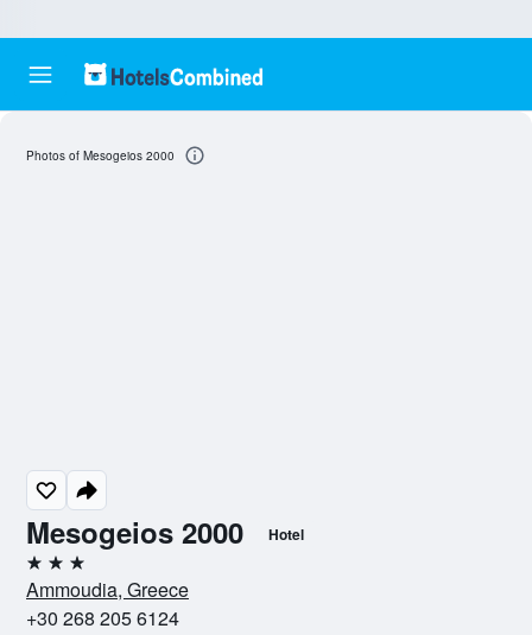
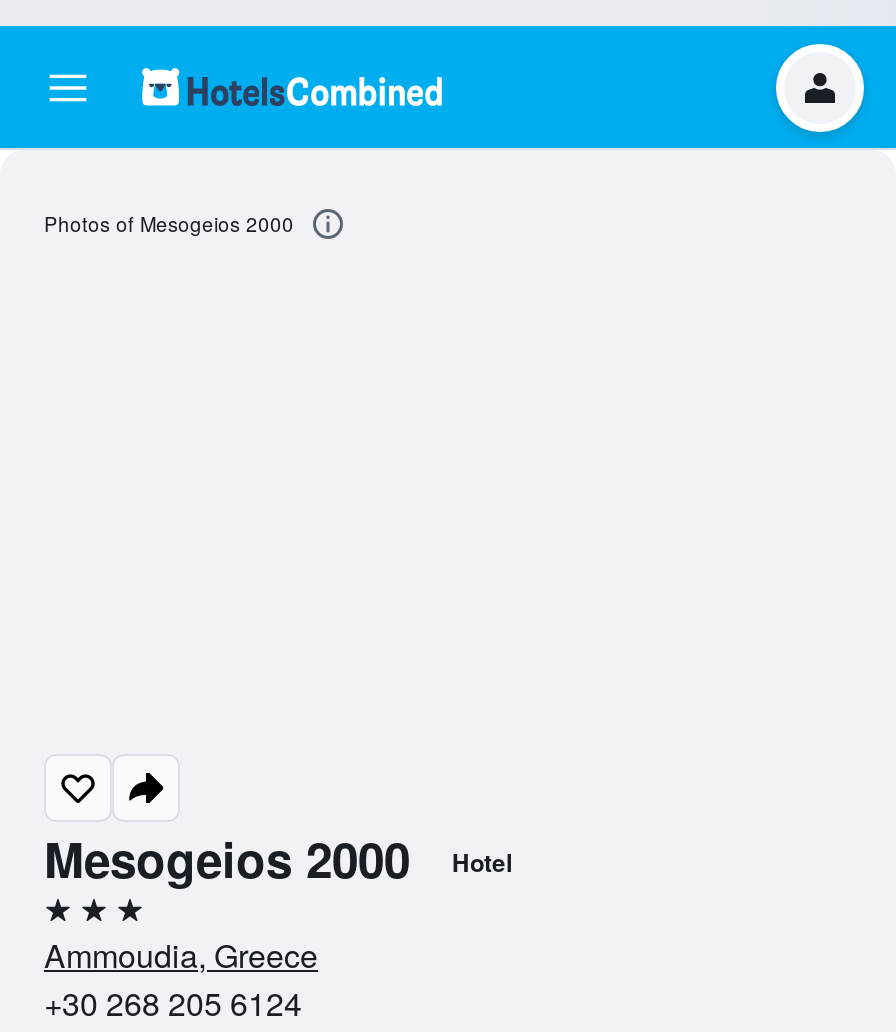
none -> [774,42,866,134] [image]

